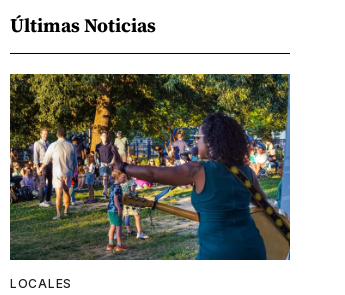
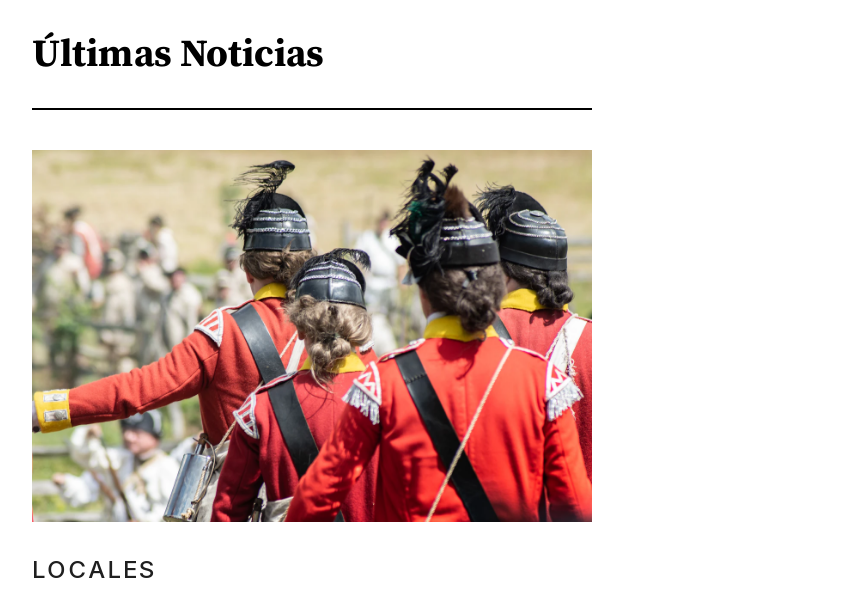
[9,73,291,261] [image] -> [30,150,594,524] [image]

